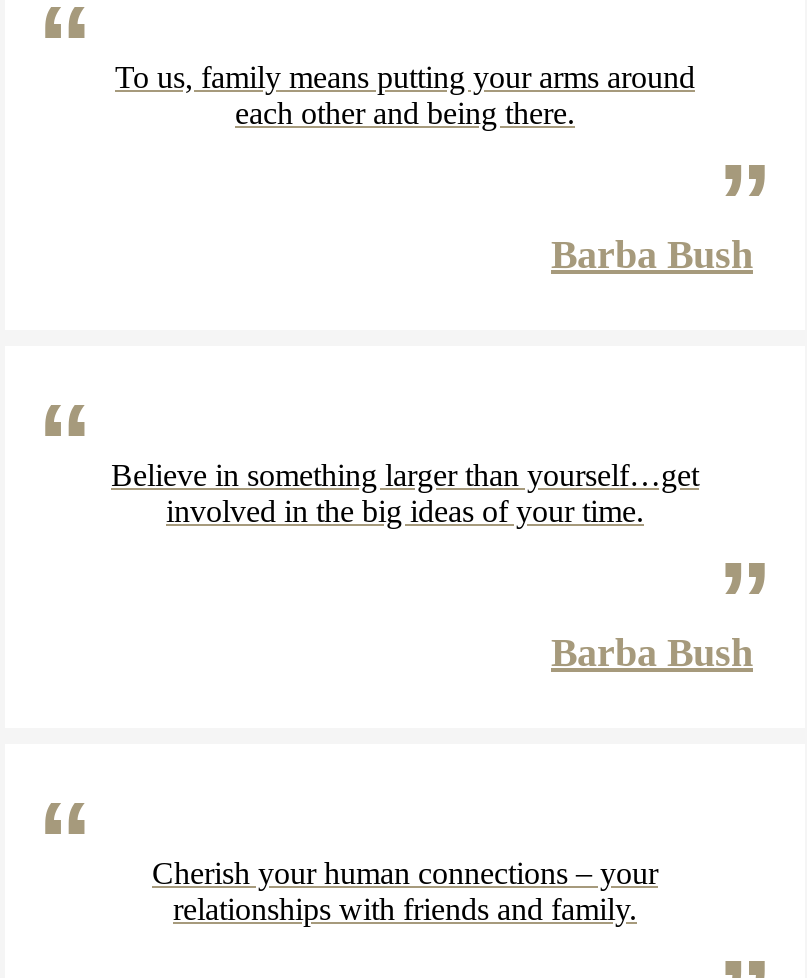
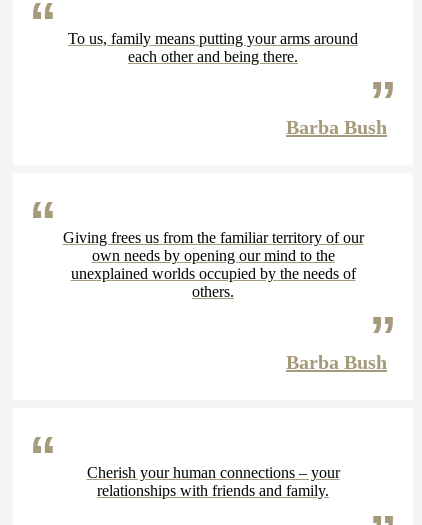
[111,458,699,528] Believe in something larger than yourself…get | involved in the big ideas of your time. -> [62,229,363,300] Giving frees us from the familiar territory of our | own needs by opening our mind to the | unexplained worlds occupied by the needs of | others.

